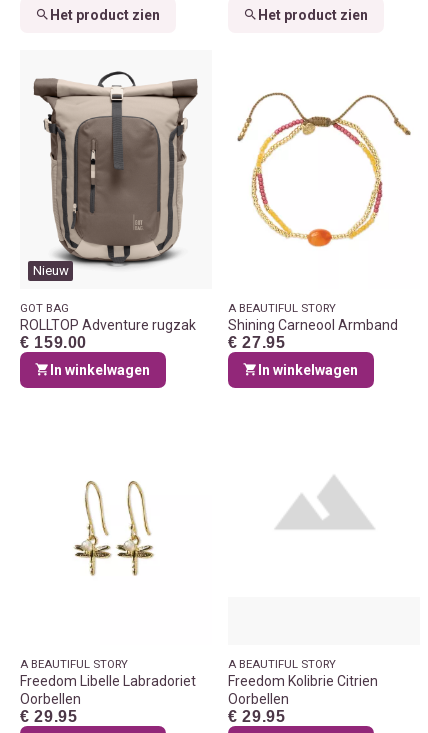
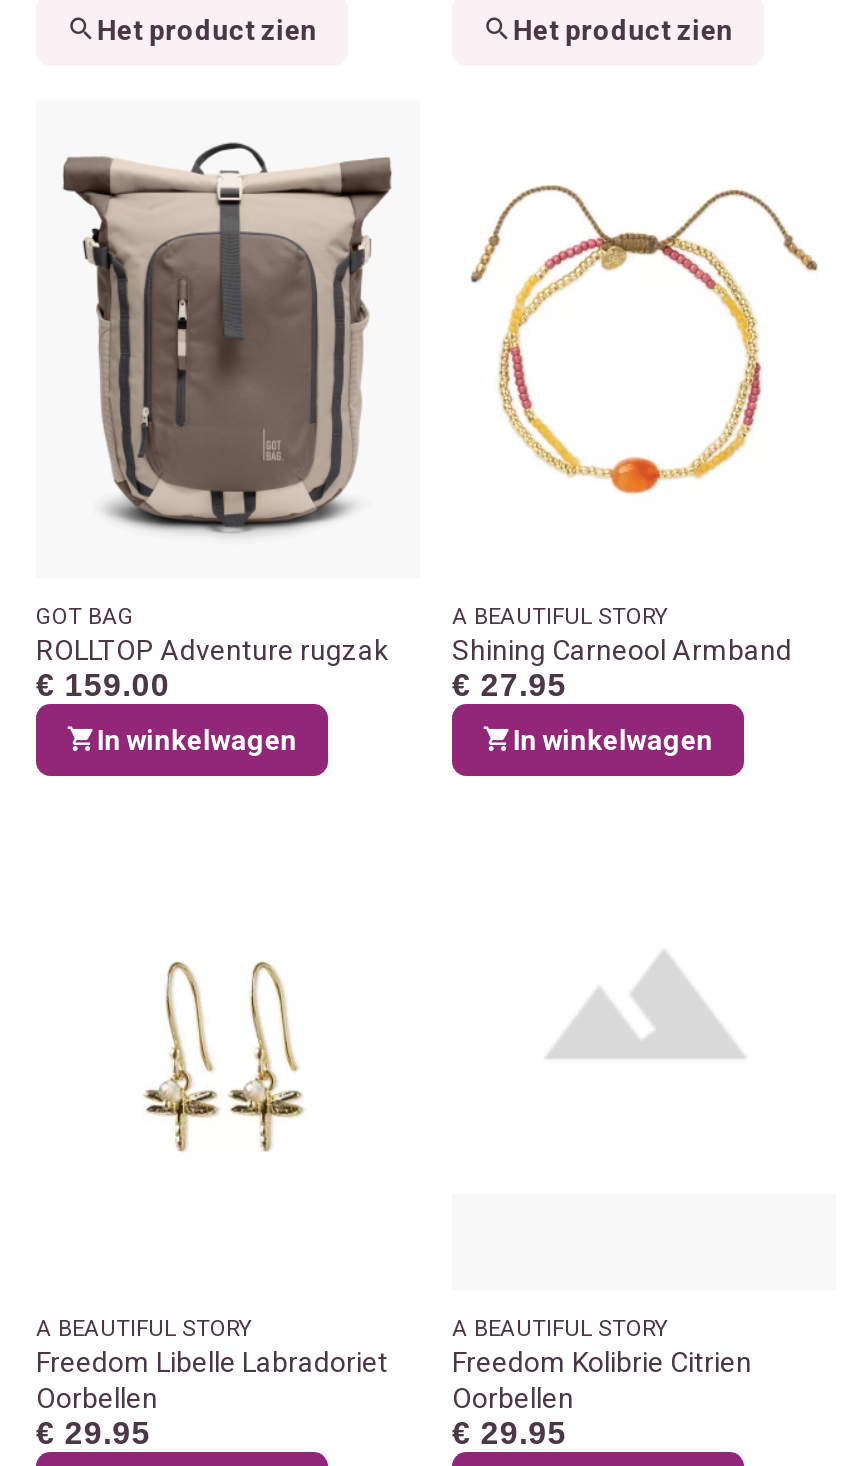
[33,263,69,278] Nieuw -> none

